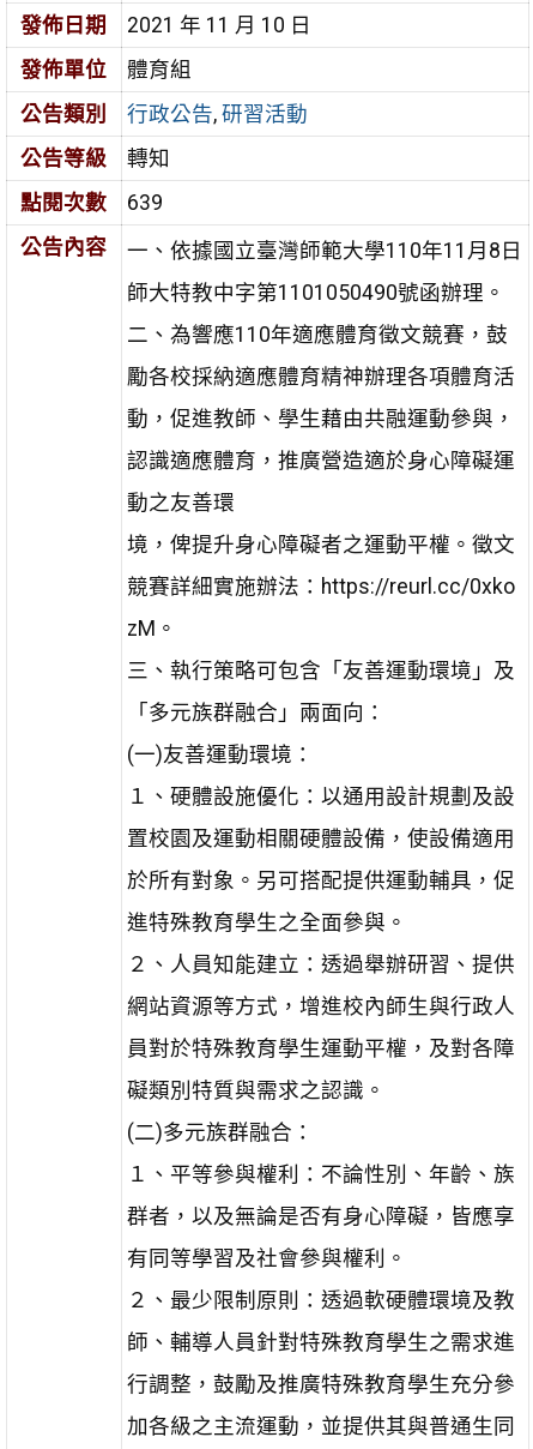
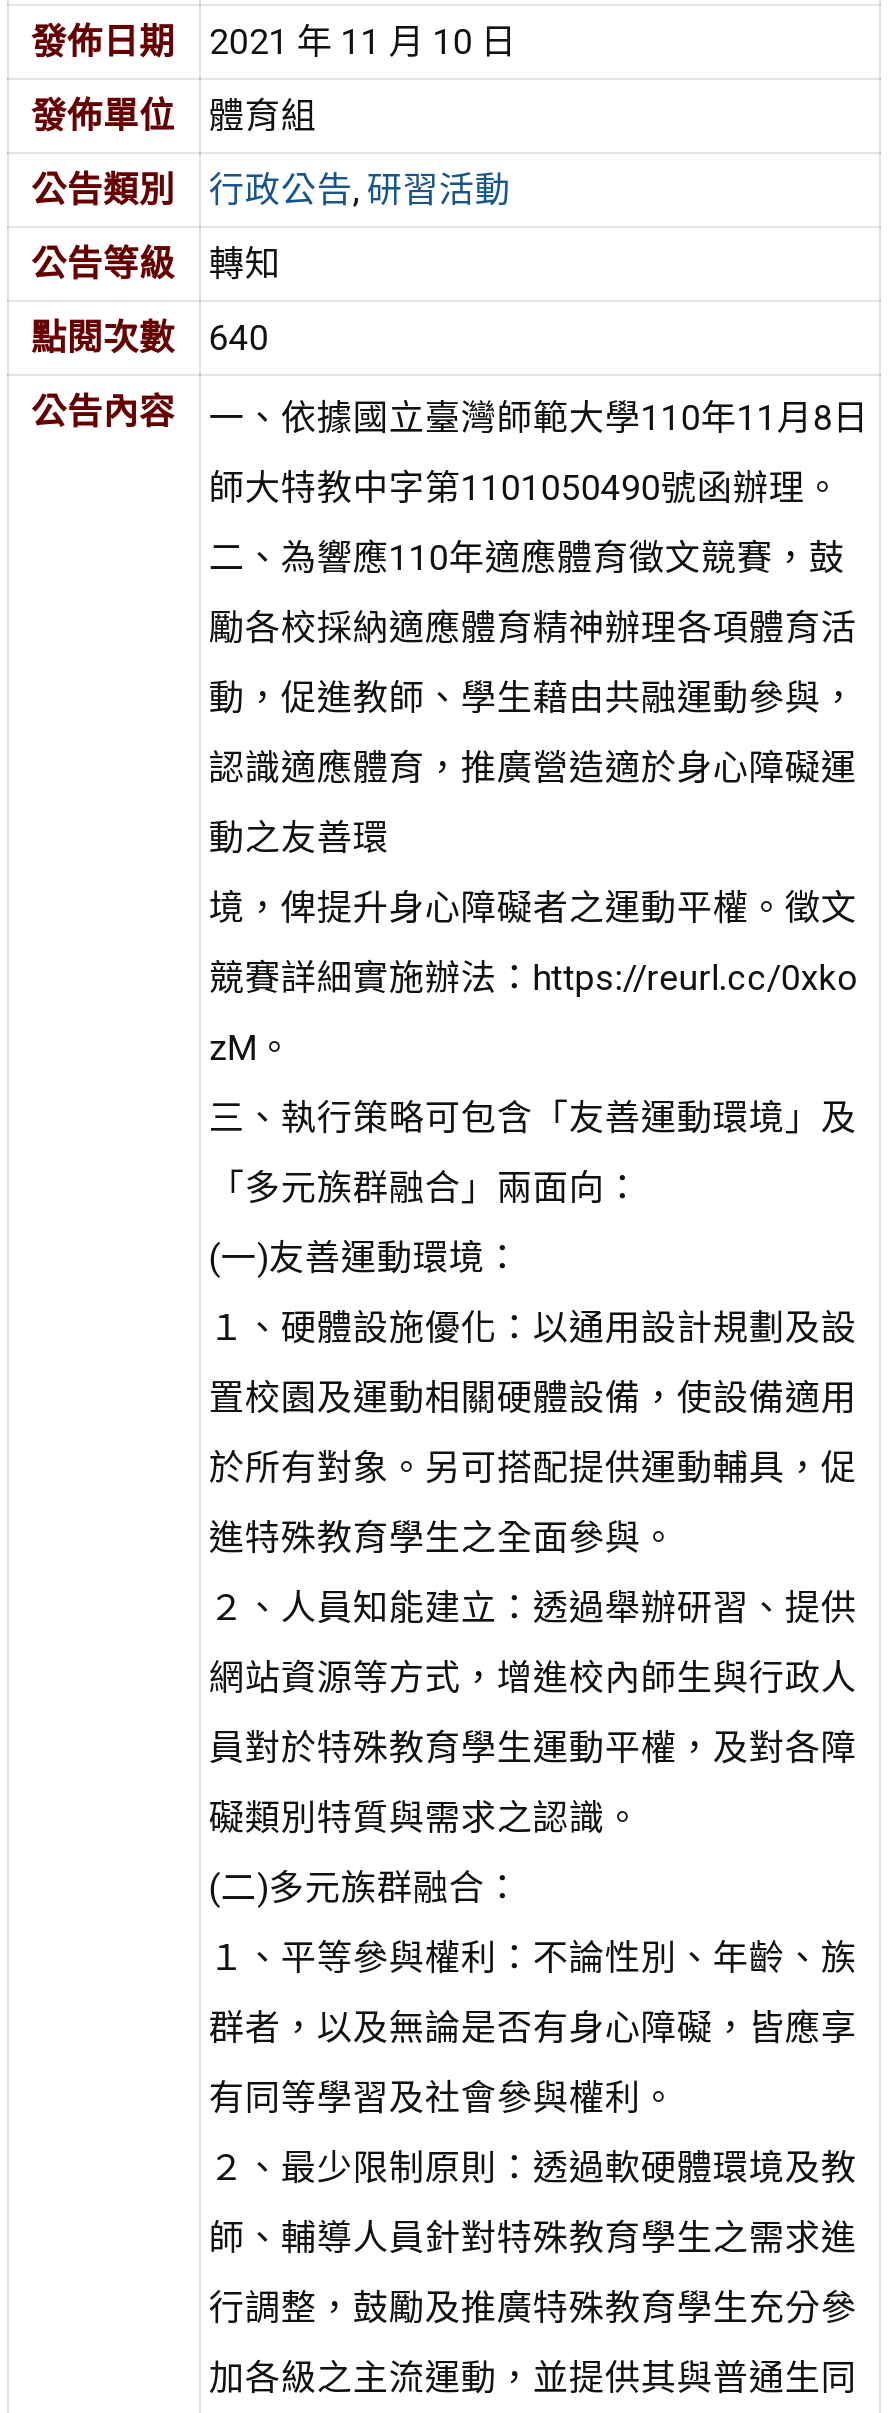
[20,190,163,214] 點閱次數 639 -> [31,317,269,357] 點閱次數 640

